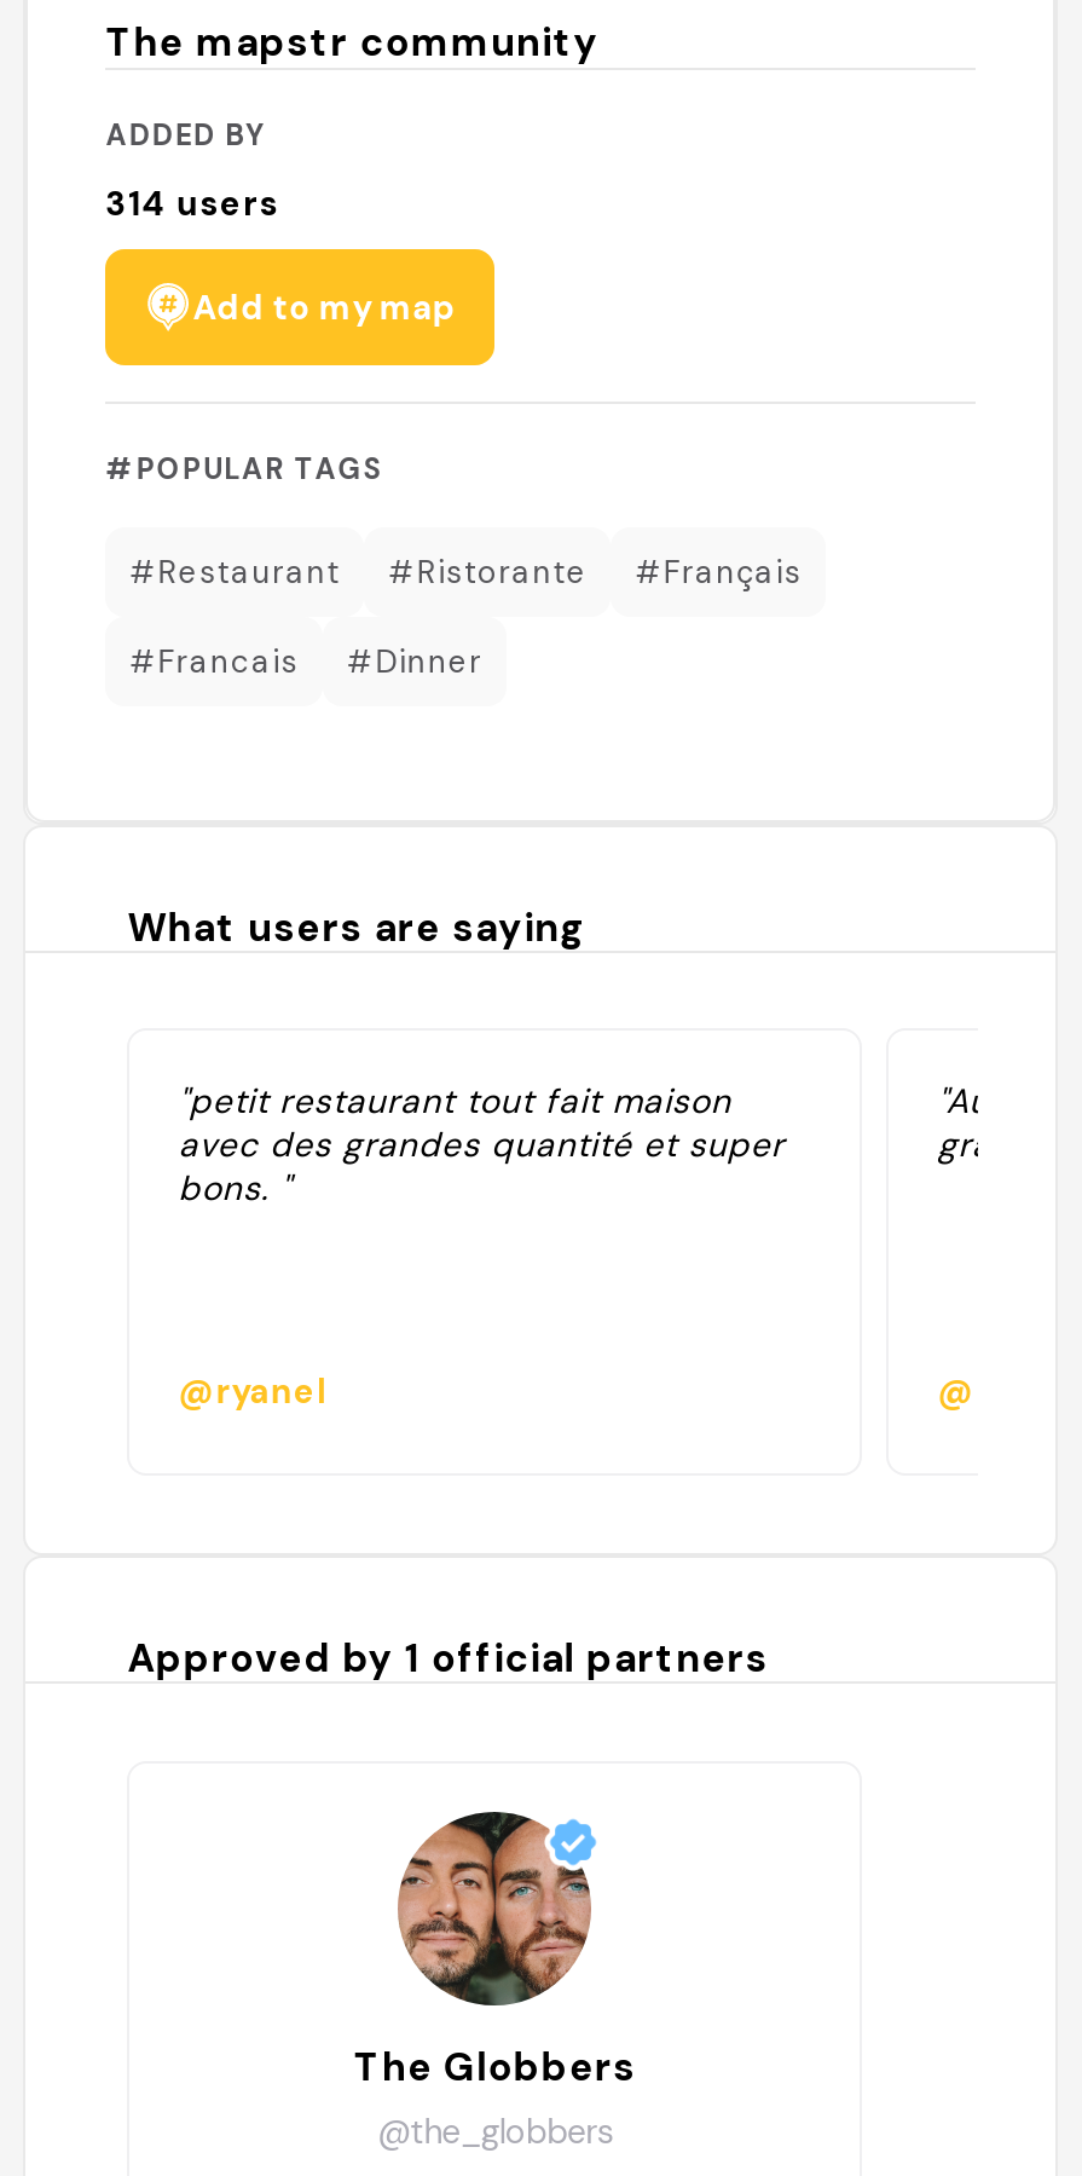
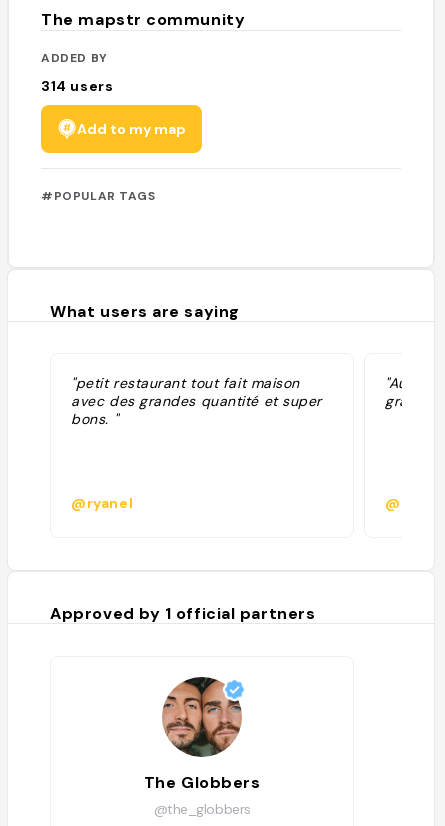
[130,550,802,681] #Restaurant | #Ristorante | #Français | #Francais | #Dinner -> none

